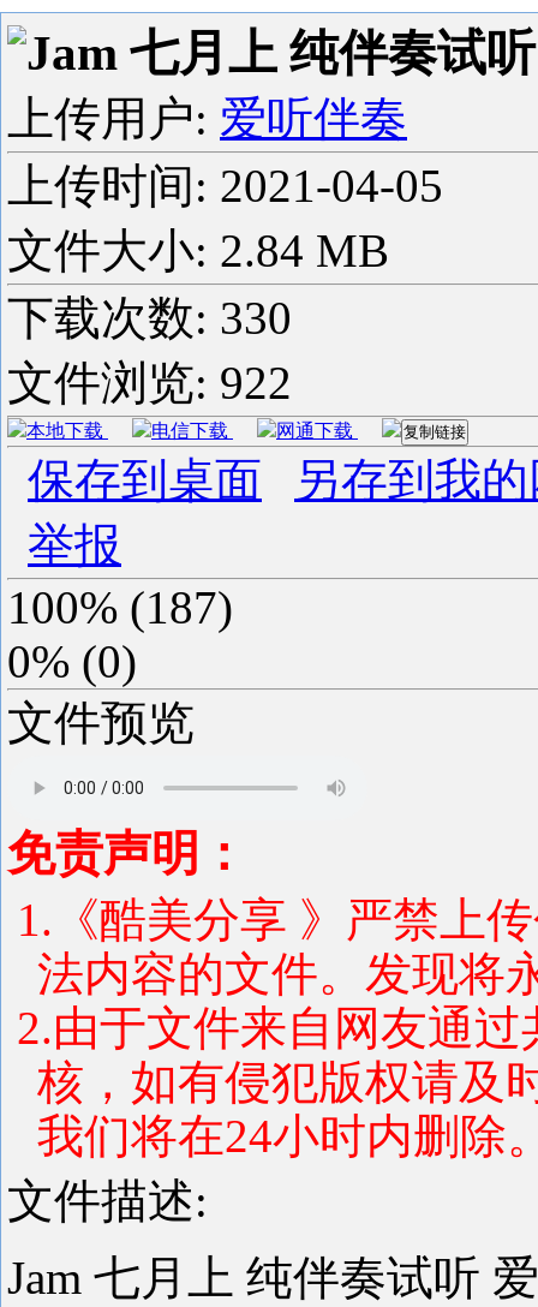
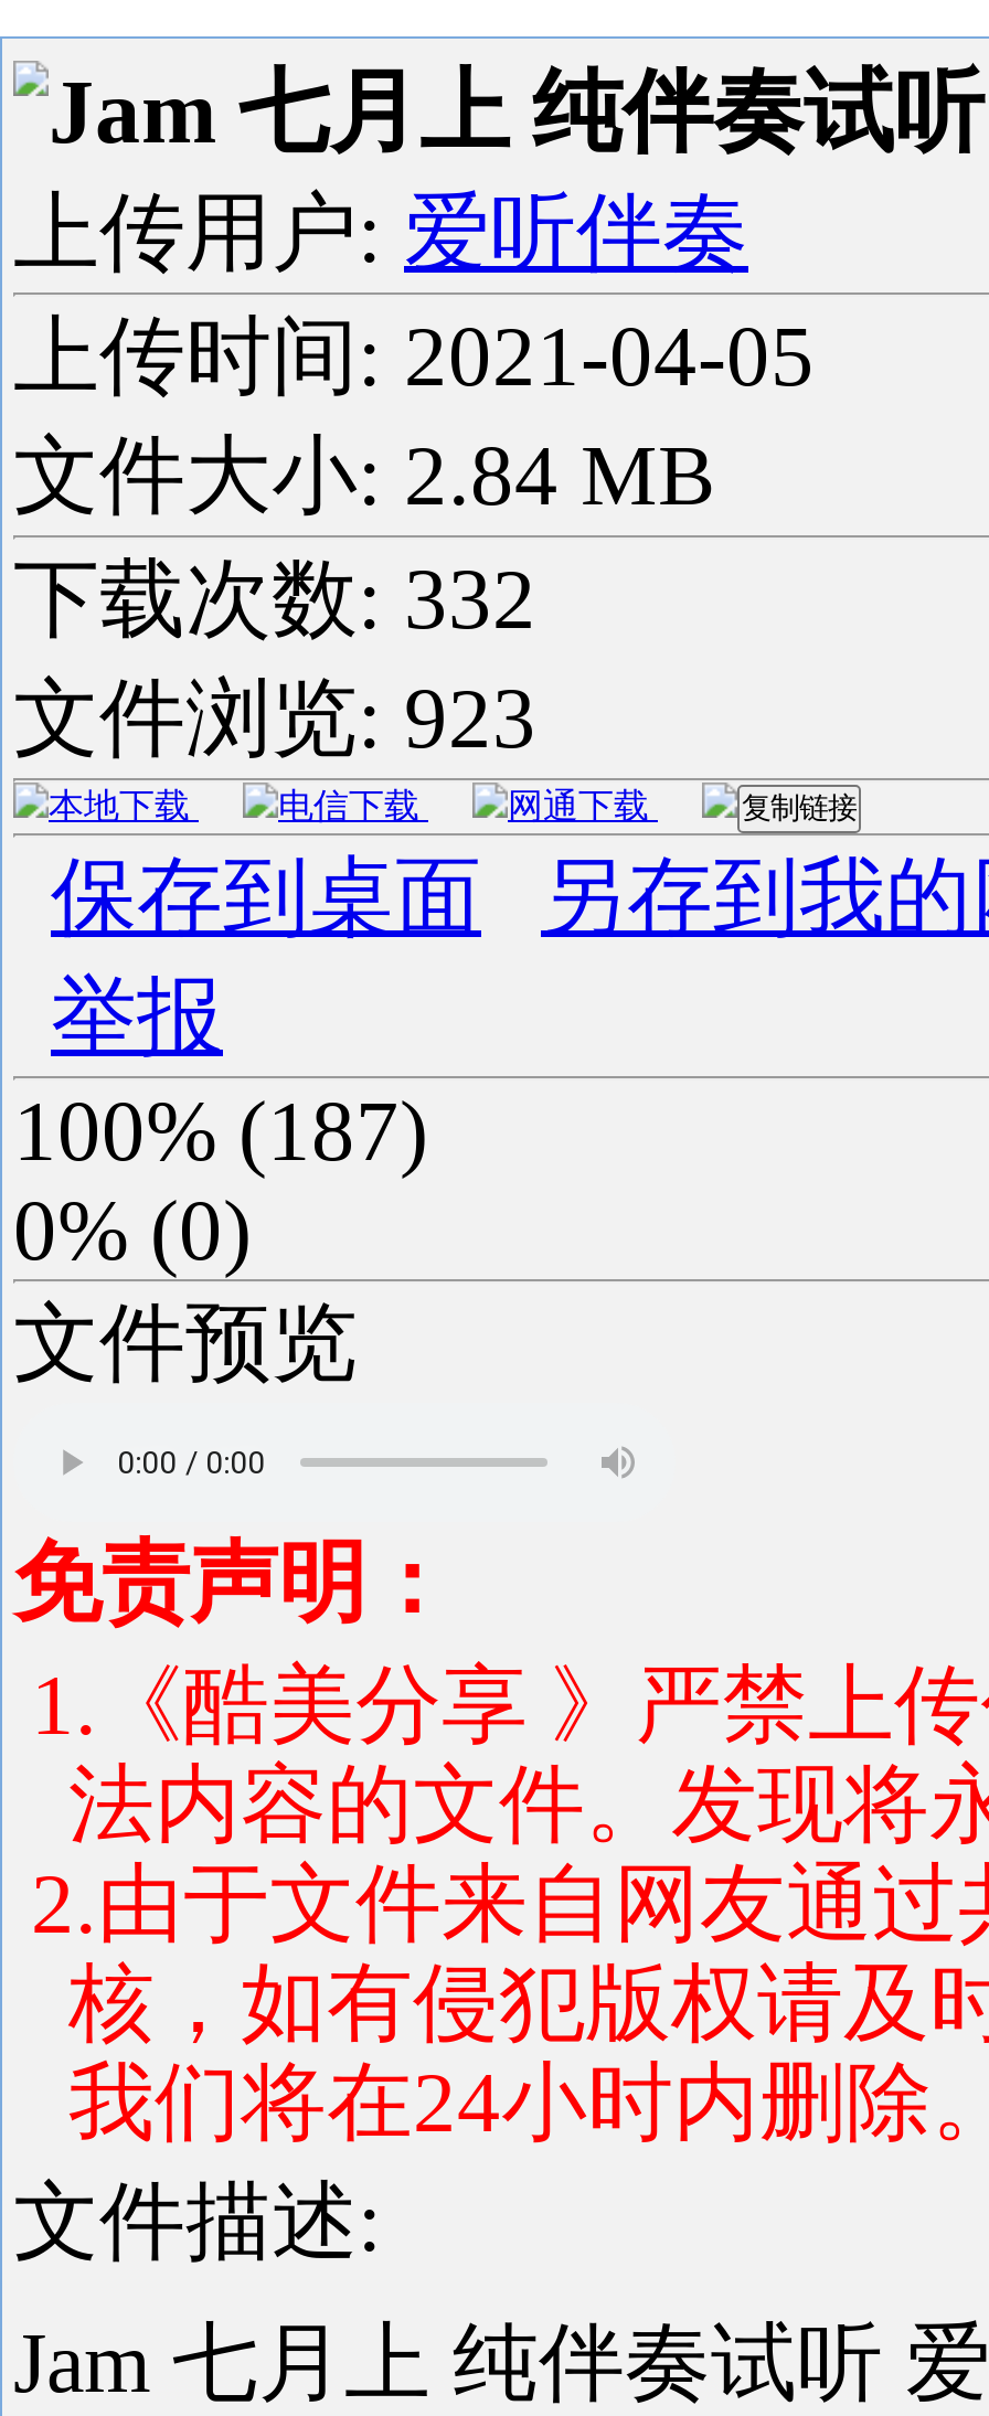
[7,292,292,344] 下载次数: 330 -> [13,551,536,646] 下载次数: 332
[7,357,292,408] 文件浏览: 922 -> [13,670,536,765] 文件浏览: 923

